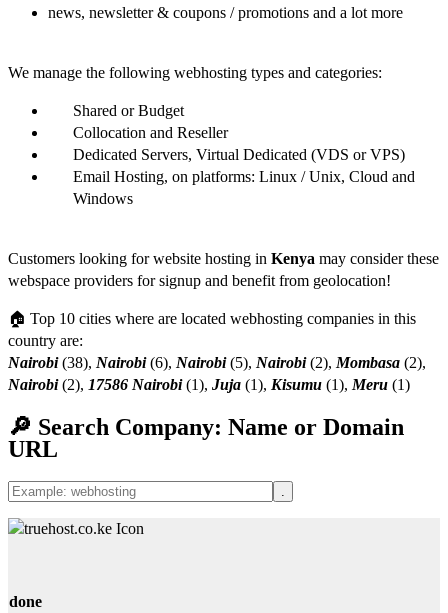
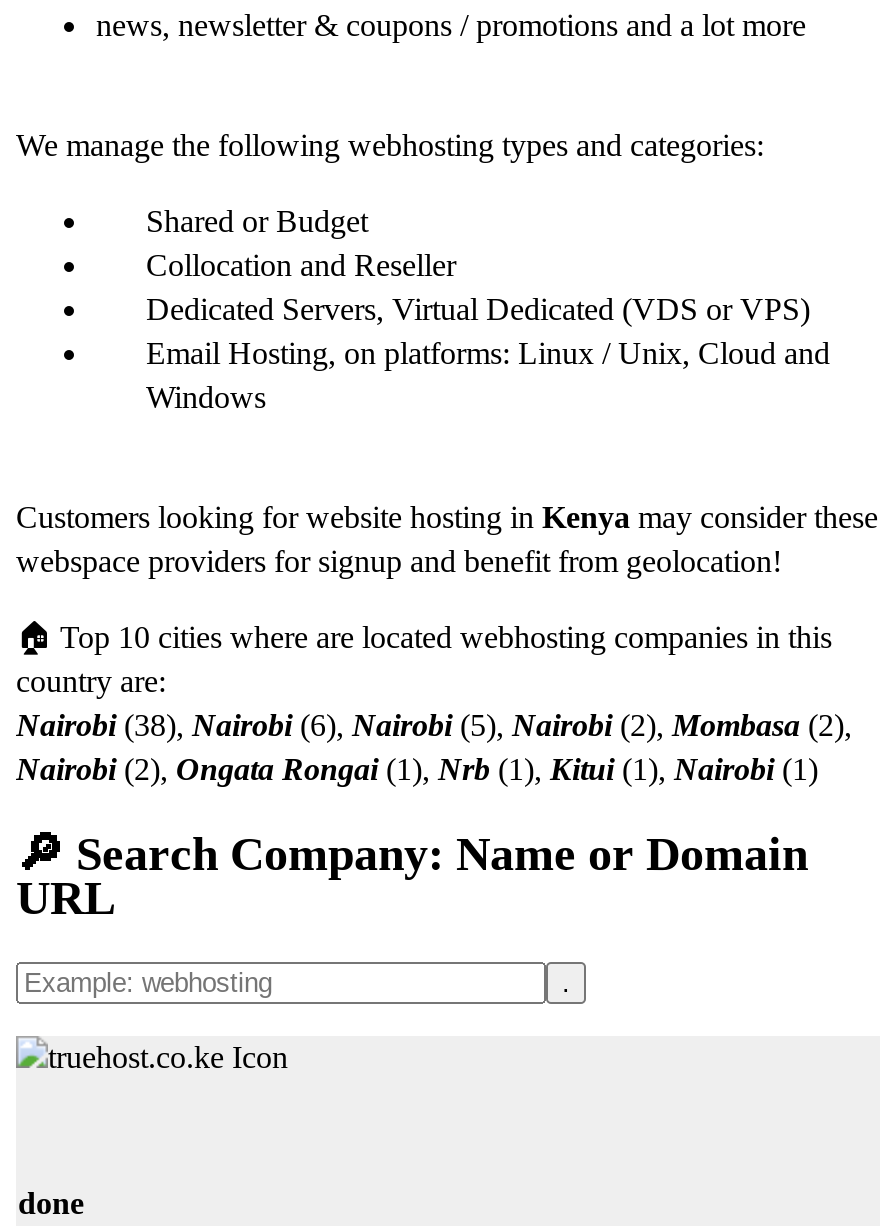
[8,376,410,393] Nairobi (2), 17586 Nairobi (1), Juja (1), Kisumu (1), Meru (1) -> [16,752,818,786] Nairobi (2), Ongata Rongai (1), Nrb (1), Kitui (1), Nairobi (1)

